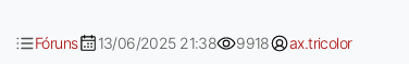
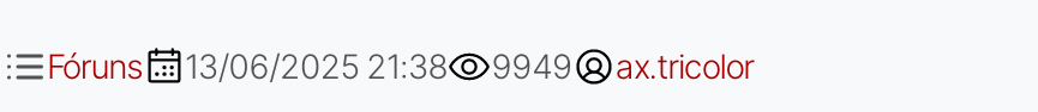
[35,33,352,52] Fóruns 13/06/2025 21:38 9918 ax.tricolor -> [47,44,754,85] Fóruns 13/06/2025 21:38 9949 ax.tricolor

